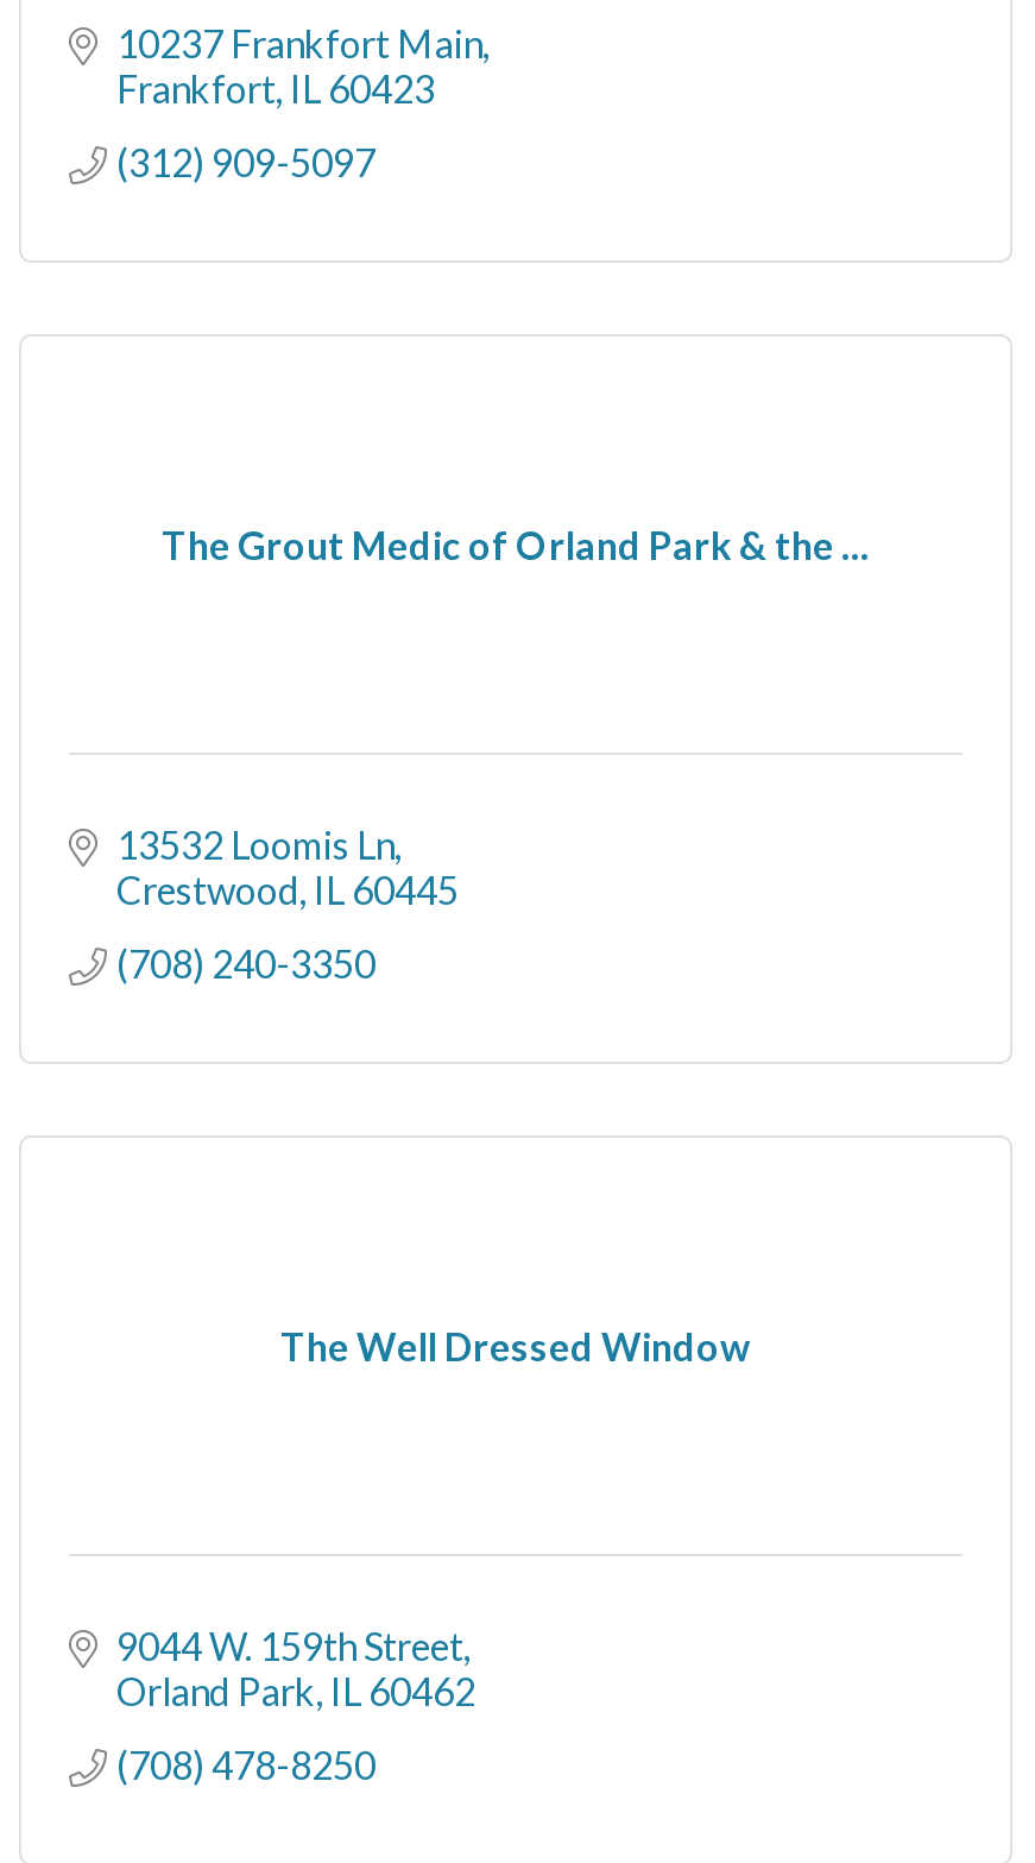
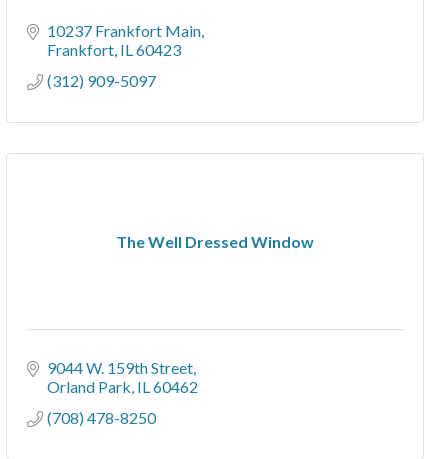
[162,522,870,568] The Grout Medic of Orland Park & the ... -> none
[116,822,459,986] 13532 Loomis Ln | Crestwood IL 60445 | (708) 240-3350 -> none

